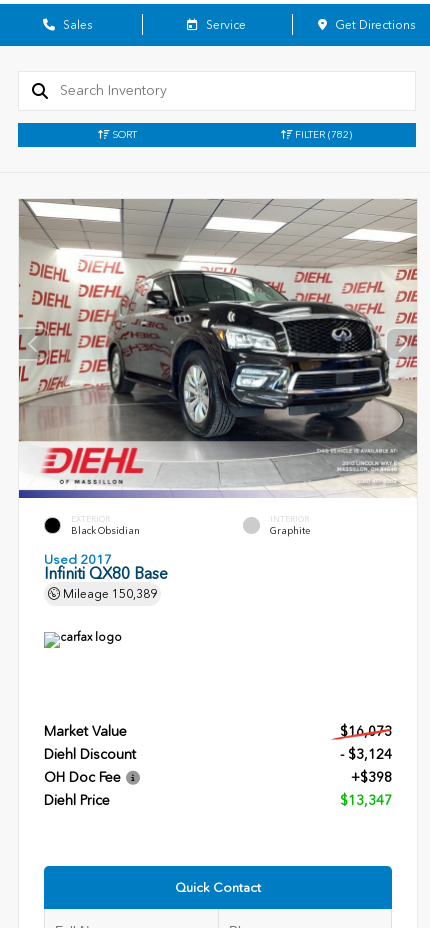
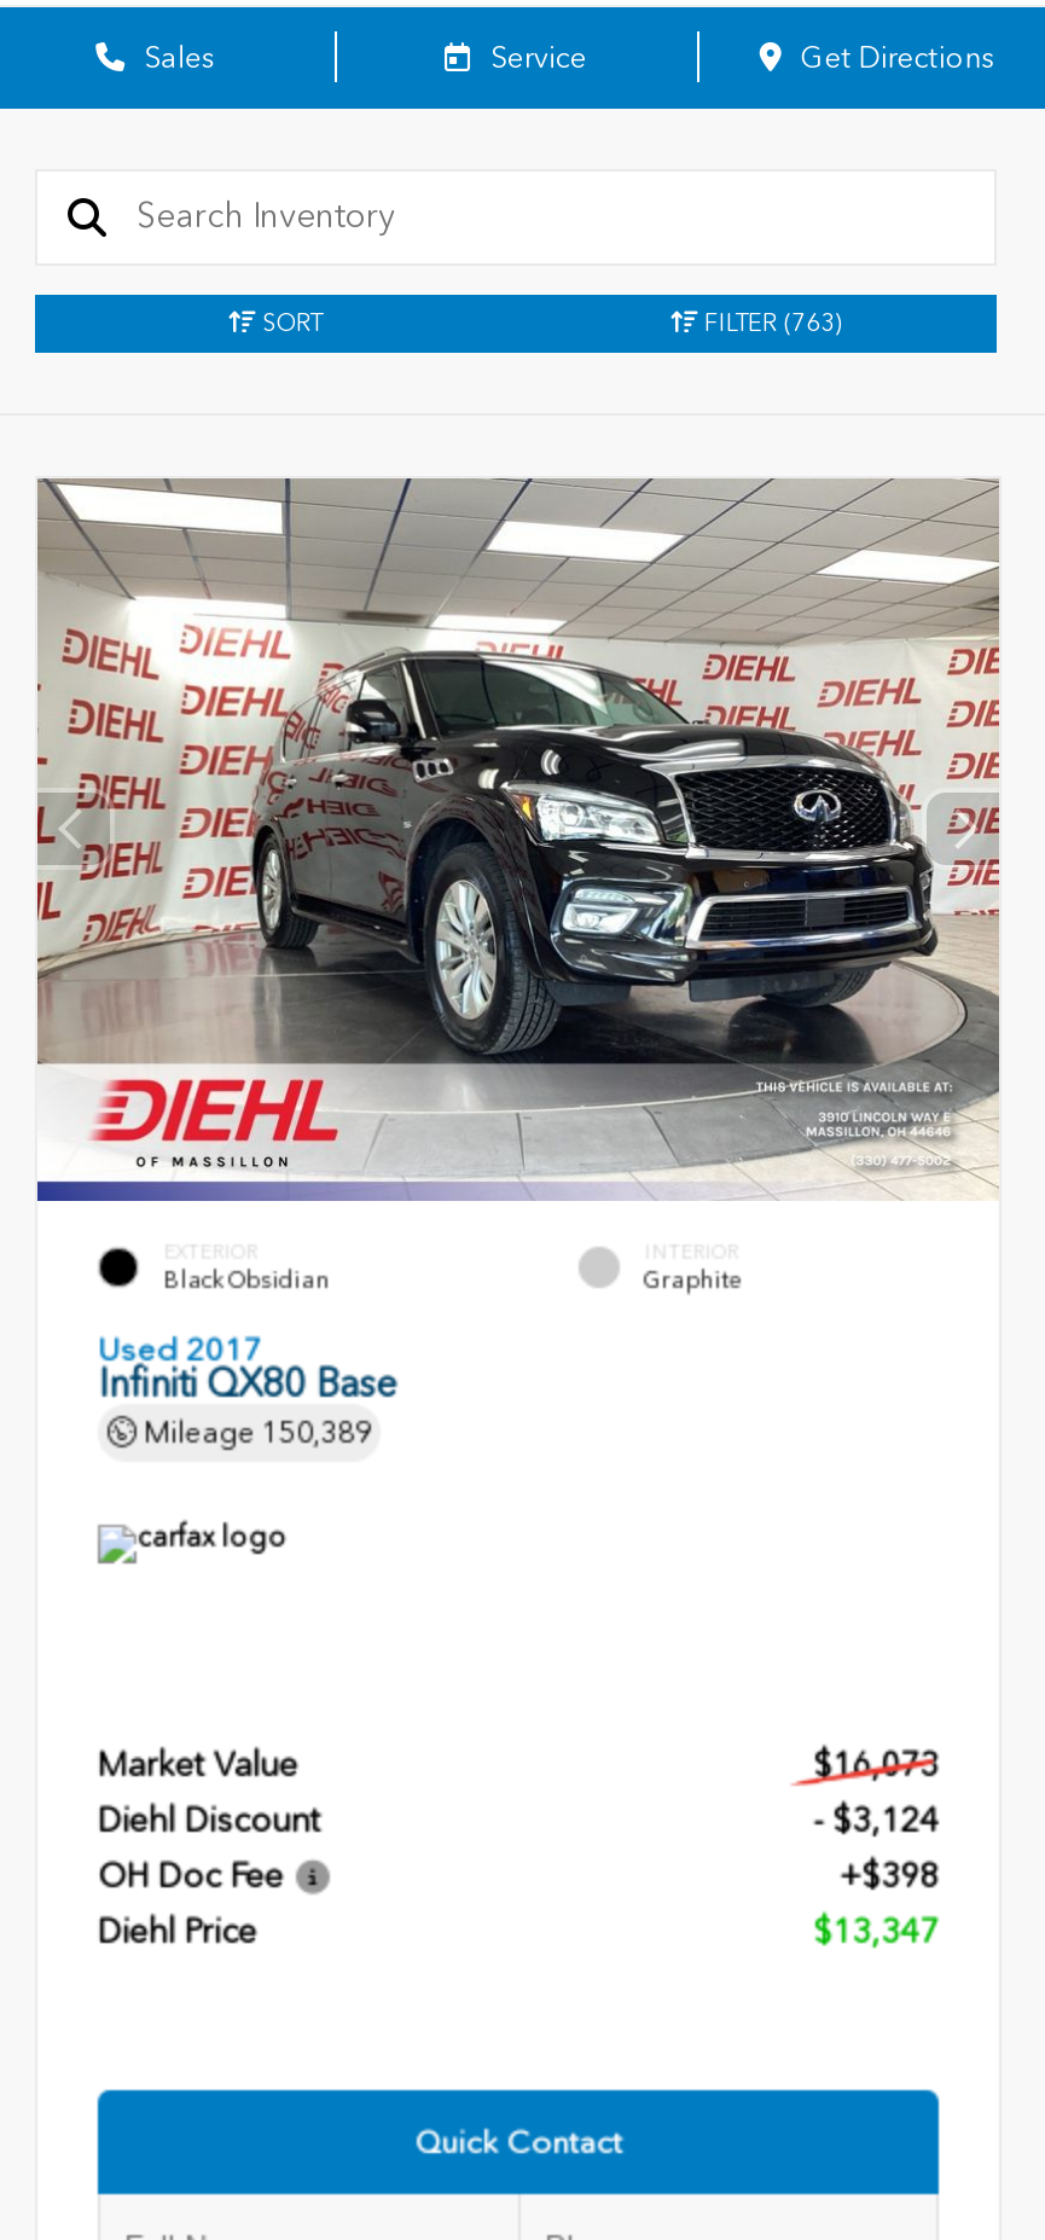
[292,129,352,141] FILTER (782) -> [697,310,842,339] FILTER (763)

